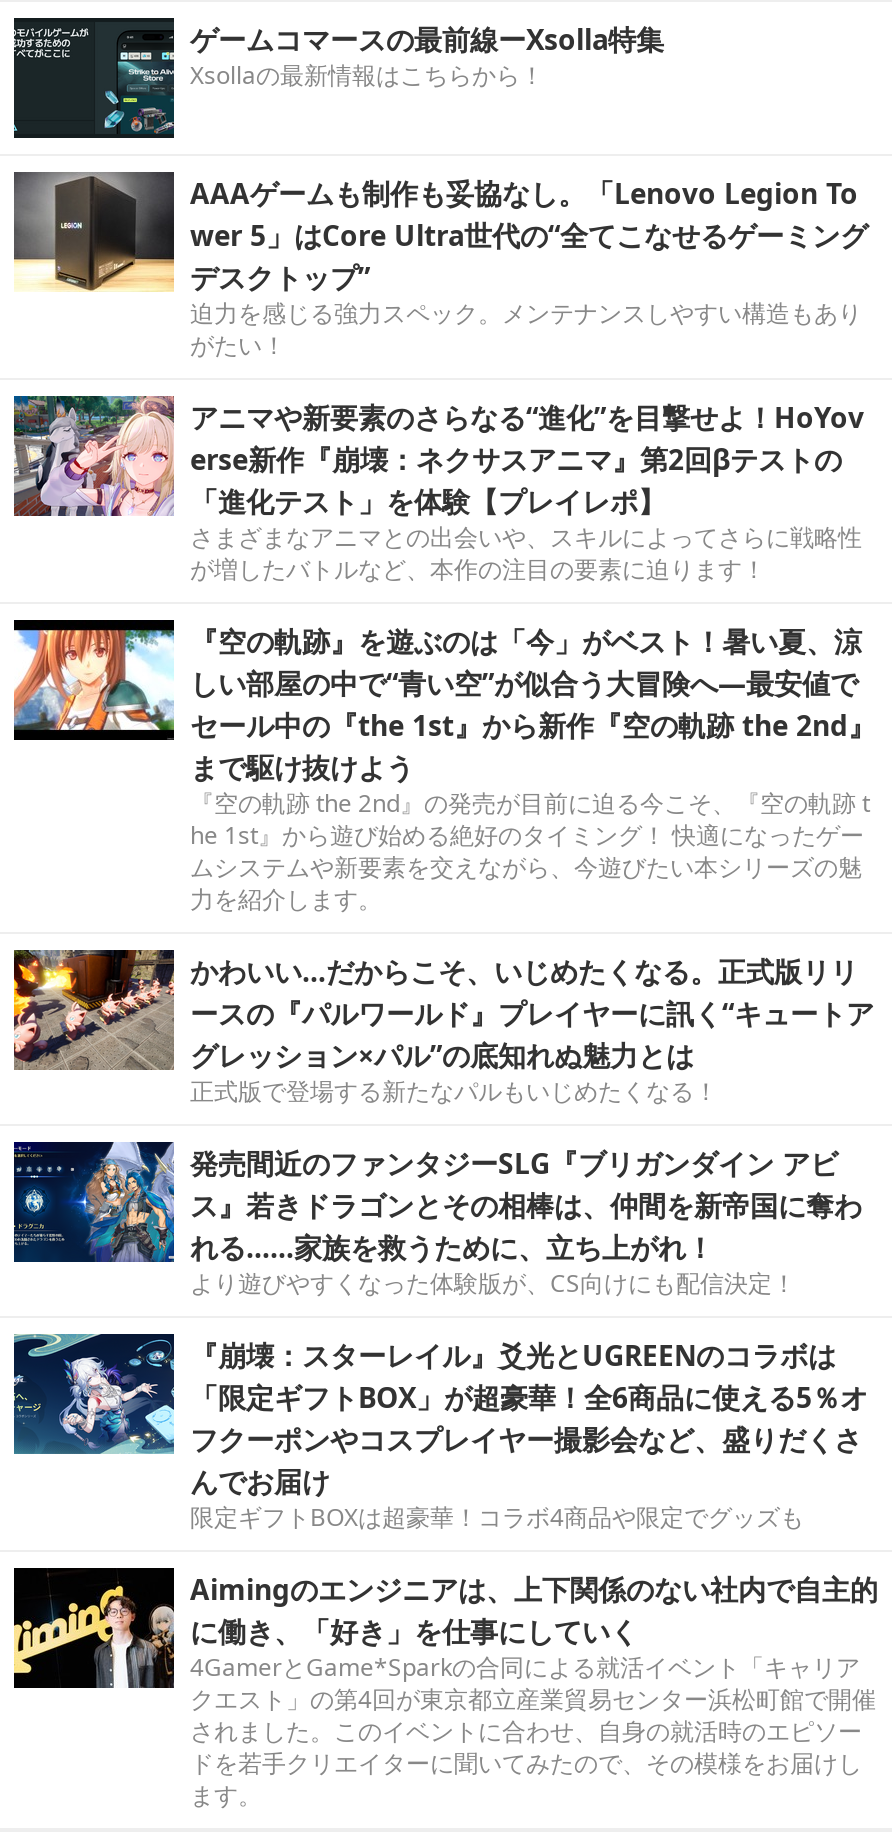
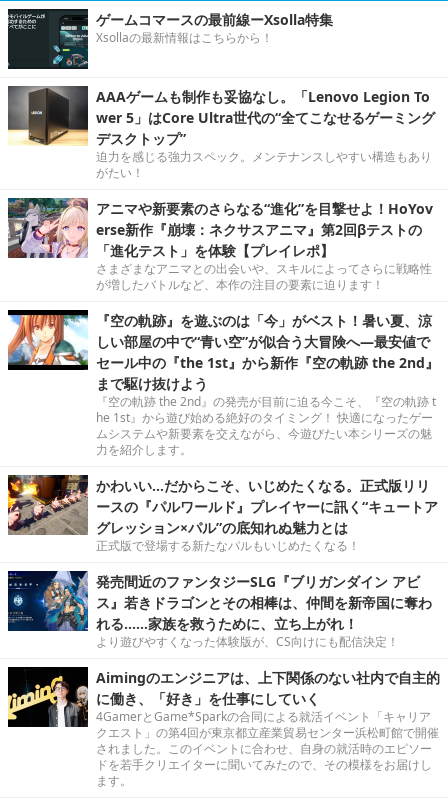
[12,1332,868,1533] [image] | 『崩壊：スターレイル』爻光とUGREENのコラボは | 「限定ギフトBOX」が超豪華！全6商品に使える5％オ | フクーポンやコスプレイヤー撮影会など、盛りだくさ | んでお届け | 限定ギフトBOXは超豪華！コラボ4商品や限定でグッズも -> none

